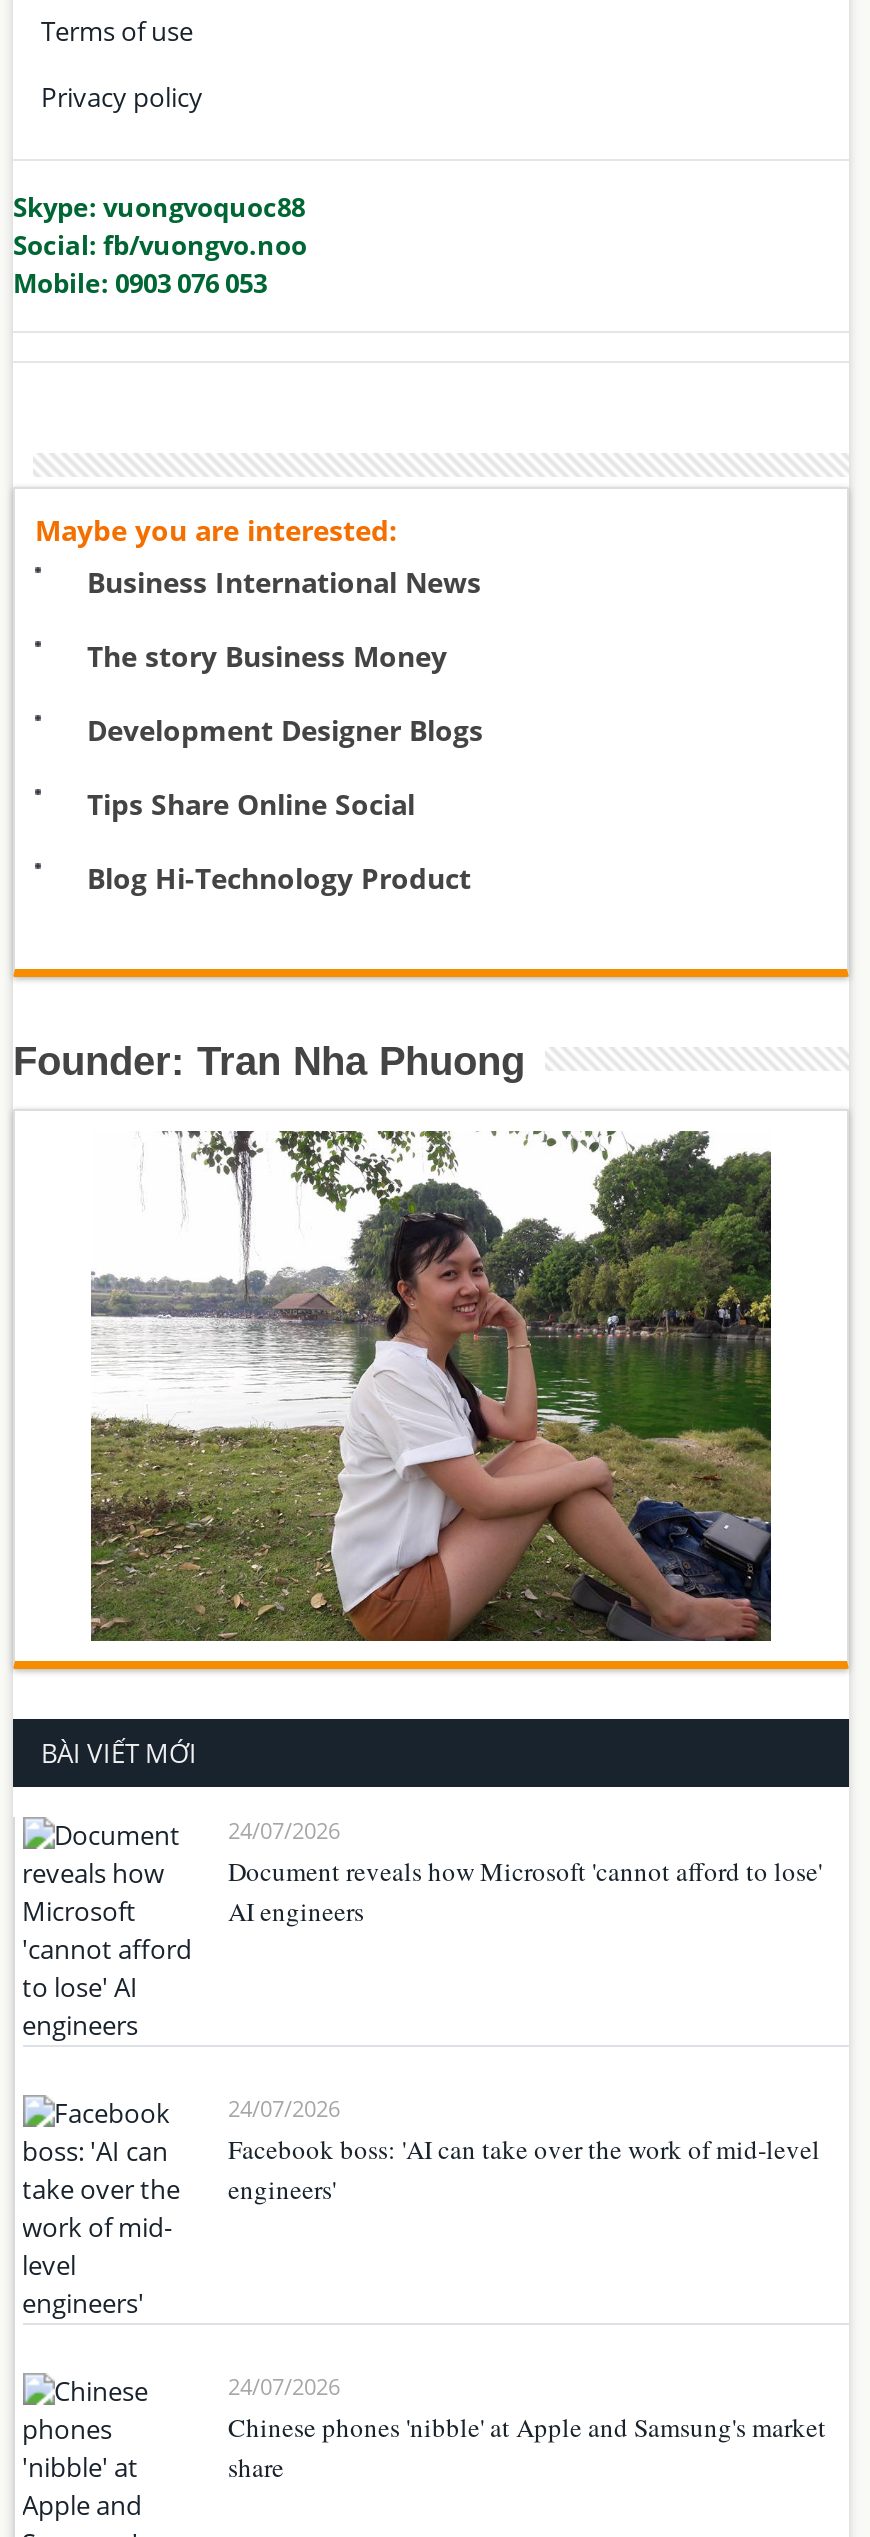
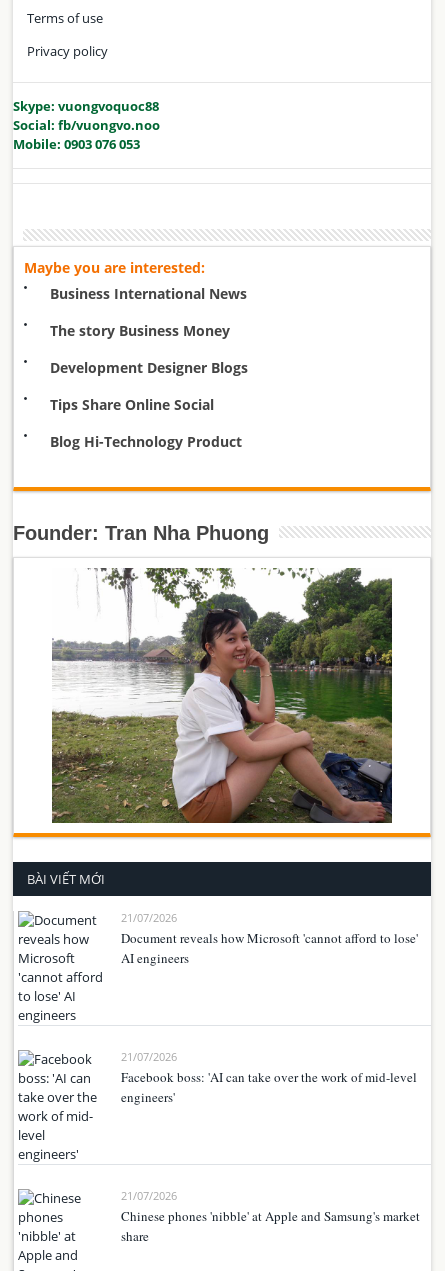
[228,1816,340,1846] 24/07/2026 -> [120,910,176,925] 21/07/2026
[228,2094,340,2124] 24/07/2026 -> [120,1049,176,1064] 21/07/2026
[228,2372,340,2402] 24/07/2026 -> [120,1188,176,1203] 21/07/2026

